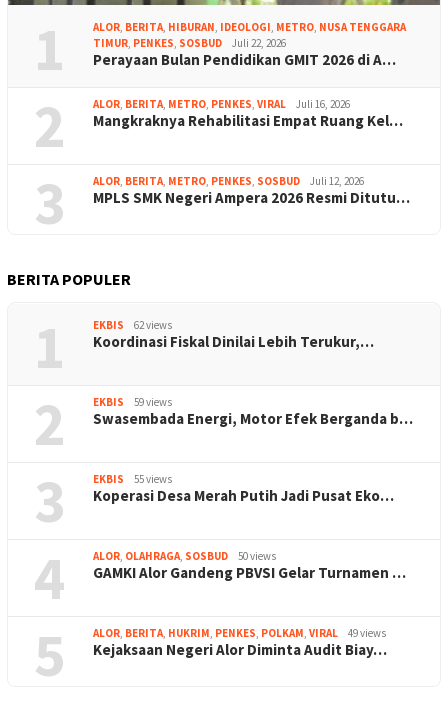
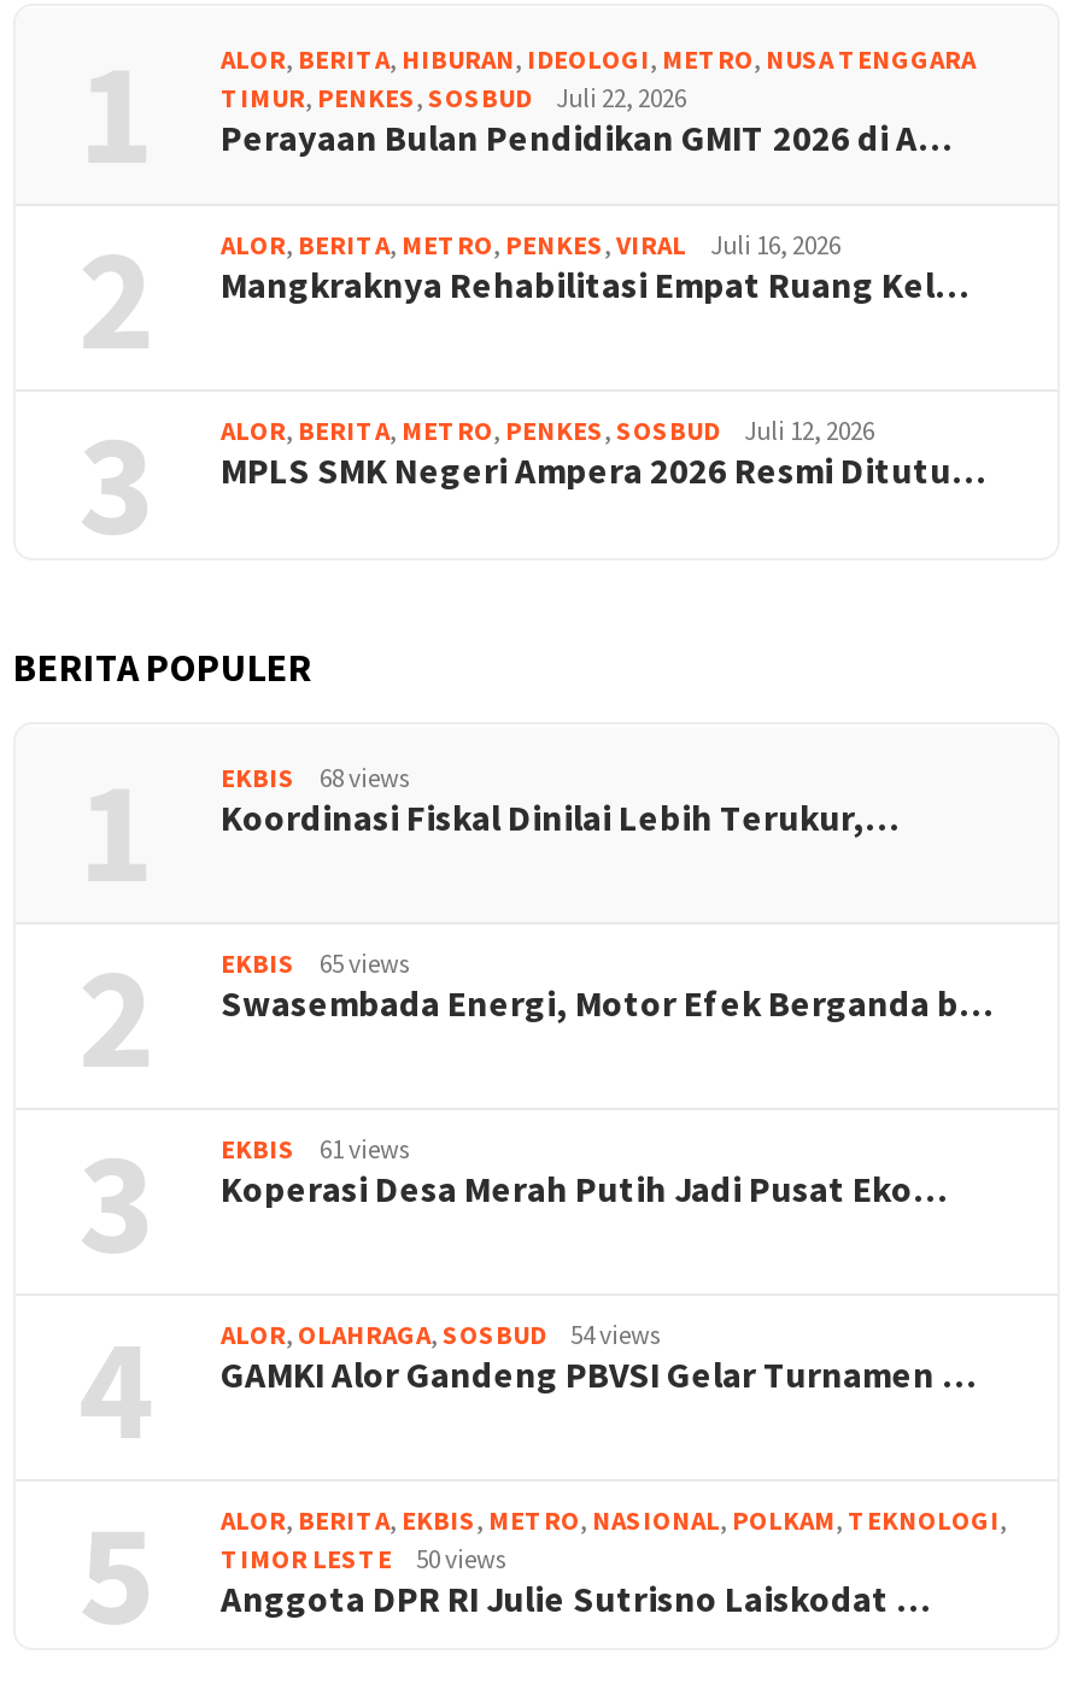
[93,318,172,332] EKBIS 62 views -> [221,760,411,794] EKBIS 68 views
[93,395,172,409] EKBIS 59 views -> [221,946,411,979] EKBIS 65 views
[93,472,172,486] EKBIS 55 views -> [221,1131,411,1165] EKBIS 61 views
[93,549,276,563] ALOR, OLAHRAGA, SOSBUD 50 views -> [221,1317,662,1351] ALOR, OLAHRAGA, SOSBUD 54 views
[93,626,387,659] ALOR, BERITA, HUKRIM, PENKES, POLKAM, VIRAL | 49 views | Kejaksaan Negeri Alor Diminta Audit Biay… -> [221,1502,1007,1621] ALOR, BERITA, EKBIS, METRO, NASIONAL, POLKAM, TEKNOLOGI, | TIMOR LESTE | 50 views | Anggota DPR RI Julie Sutrisno Laiskodat …

